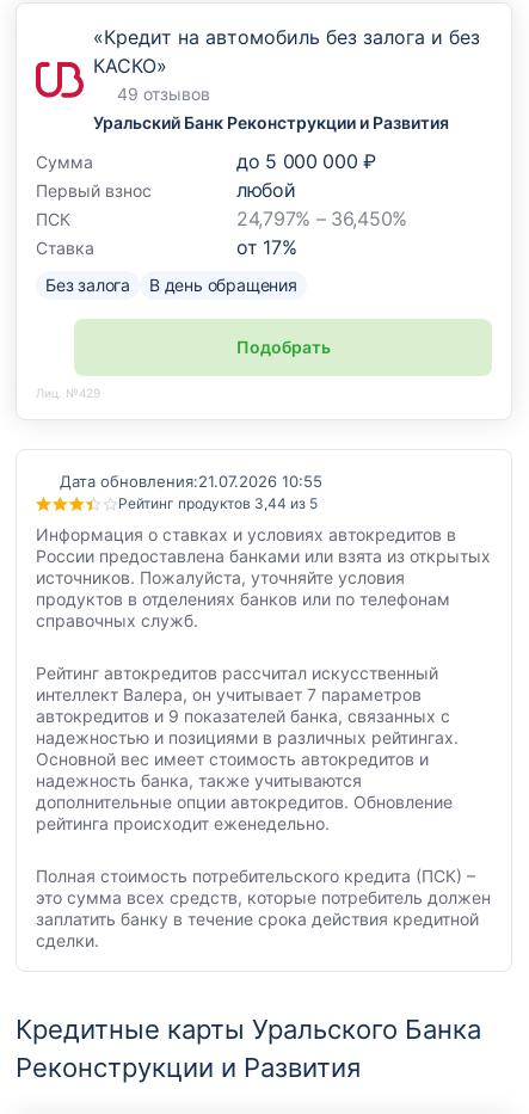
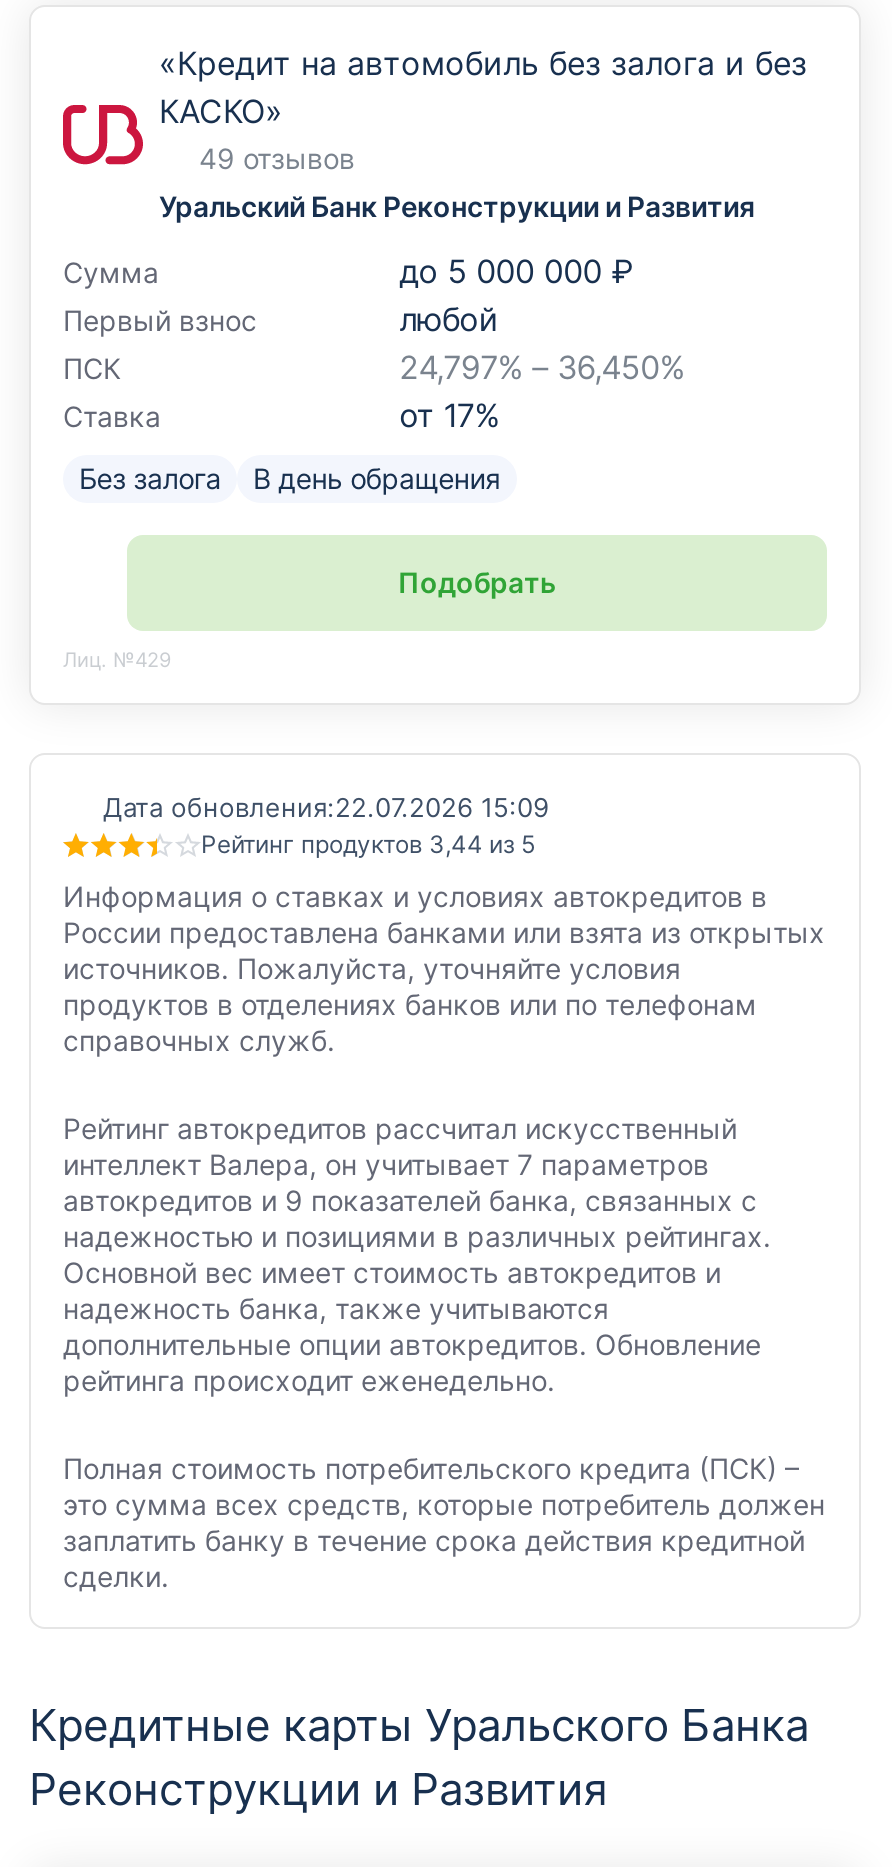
[60,472,322,491] Дата обновления:21.07.2026 10:55 -> [103,791,549,823] Дата обновления:22.07.2026 15:09

